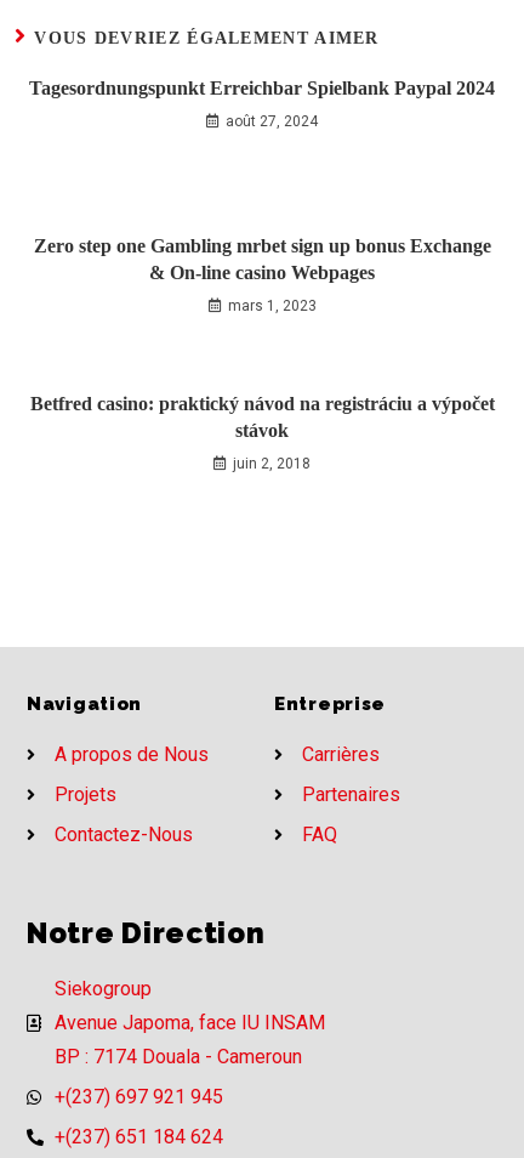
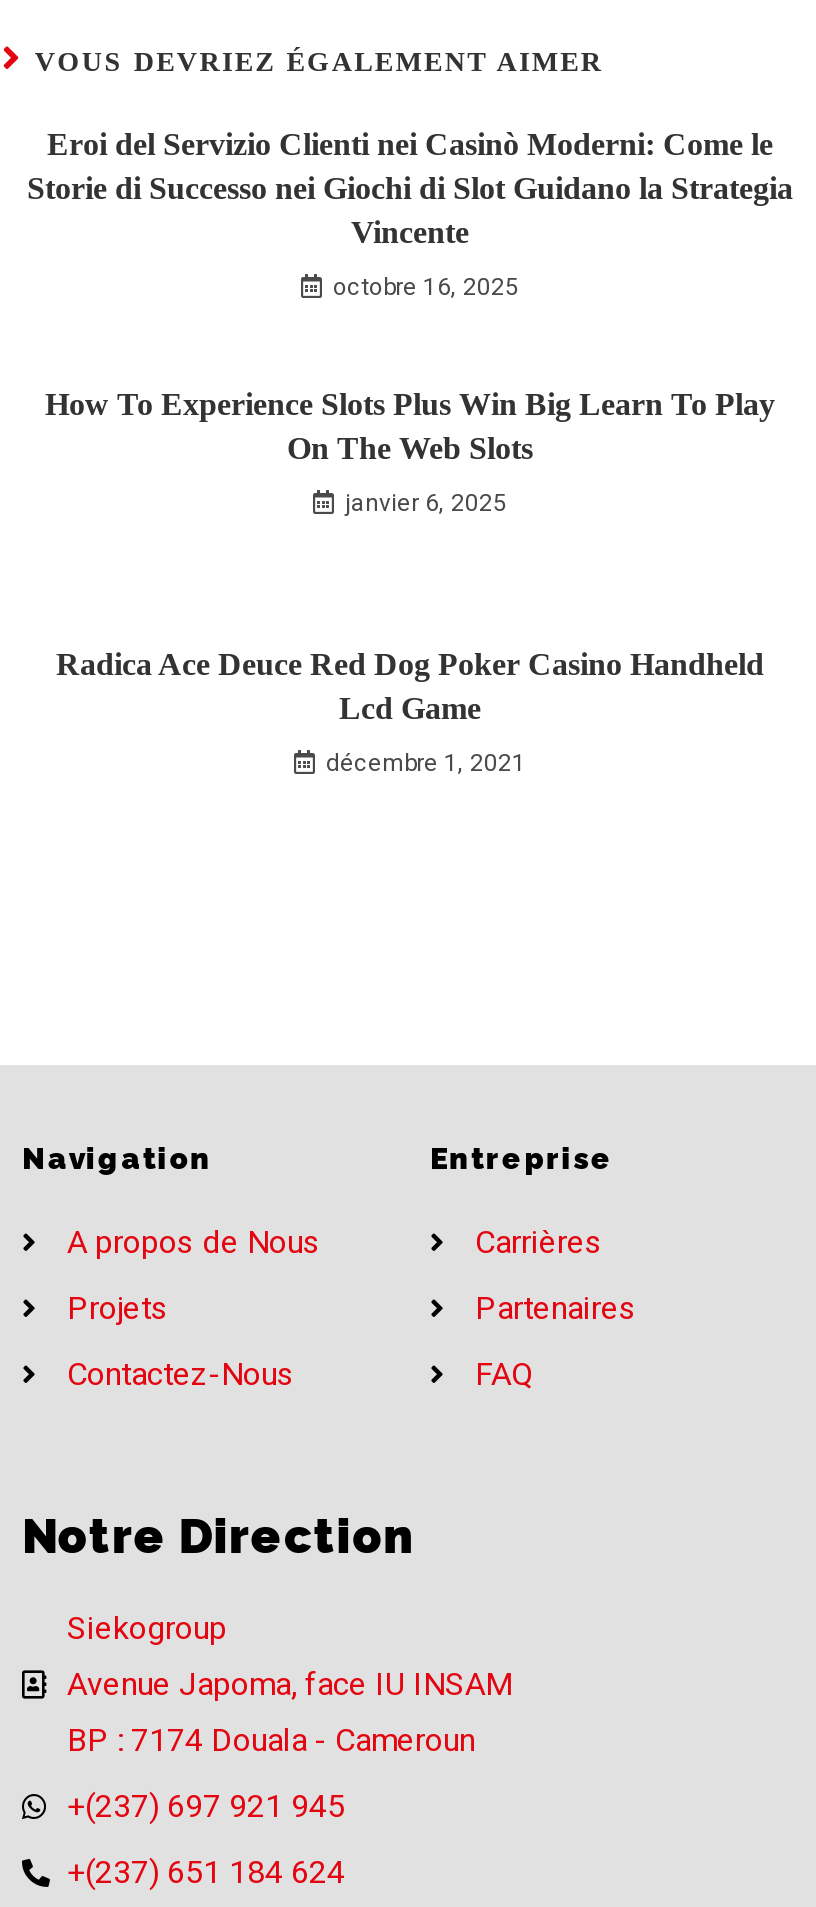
[29,78,495,98] Tagesordnungspunkt Erreichbar Spielbank Paypal 2024 -> [27,127,793,249] Eroi del Servizio Clienti nei Casinò Moderni: Come le | Storie di Successo nei Giochi di Slot Guidano la Strategia | Vincente
[226,113,318,130] août 27, 2024 -> [333,273,519,301] octobre 16, 2025
[33,235,491,283] Zero step one Gambling mrbet sign up bonus Exchange | & On-line casino Webpages -> [45,387,775,465] How To Experience Slots Plus Win Big Learn To Play | On The Web Slots
[227,297,316,314] mars 1, 2023 -> [345,489,507,517] janvier 6, 2025
[30,393,494,441] Betfred casino: praktický návod na registráciu a výpočet | stávok -> [56,647,764,725] Radica Ace Deuce Red Dog Poker Casino Handheld | Lcd Game
[233,455,311,472] juin 2, 2018 -> [326,749,526,777] décembre 1, 2021

